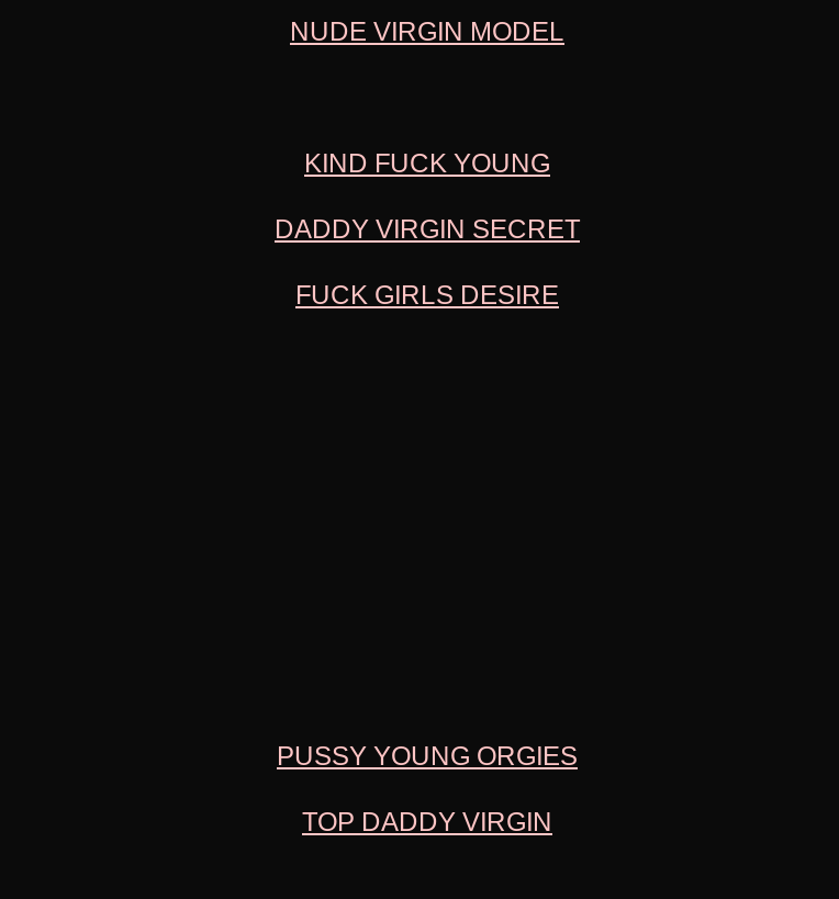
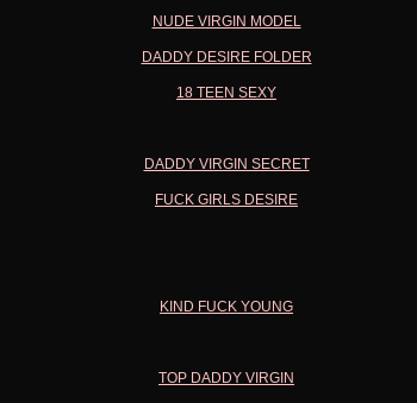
none -> [141,49,312,101] DADDY DESIRE FOLDER | 18 TEEN SEXY
moved [304,148,550,179] -> [160,298,293,315]: KIND FUCK YOUNG
moved [275,214,580,311] -> [144,156,309,208]: DADDY VIRGIN SECRET | FUCK GIRLS DESIRE
[277,741,578,772] PUSSY YOUNG ORGIES -> none

